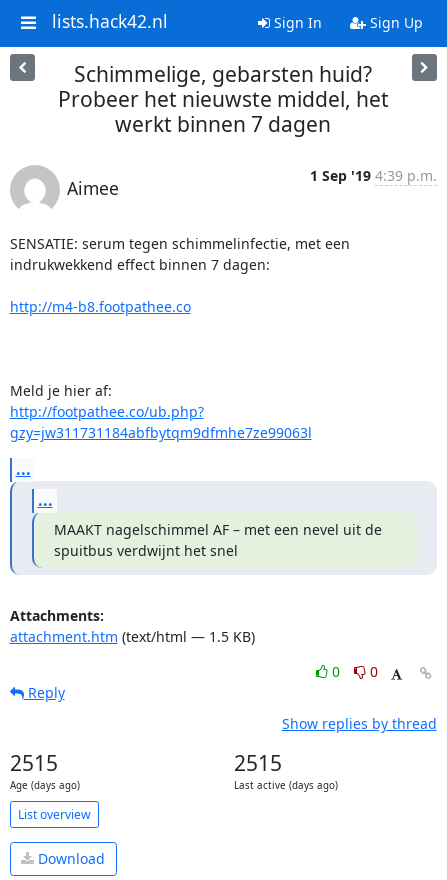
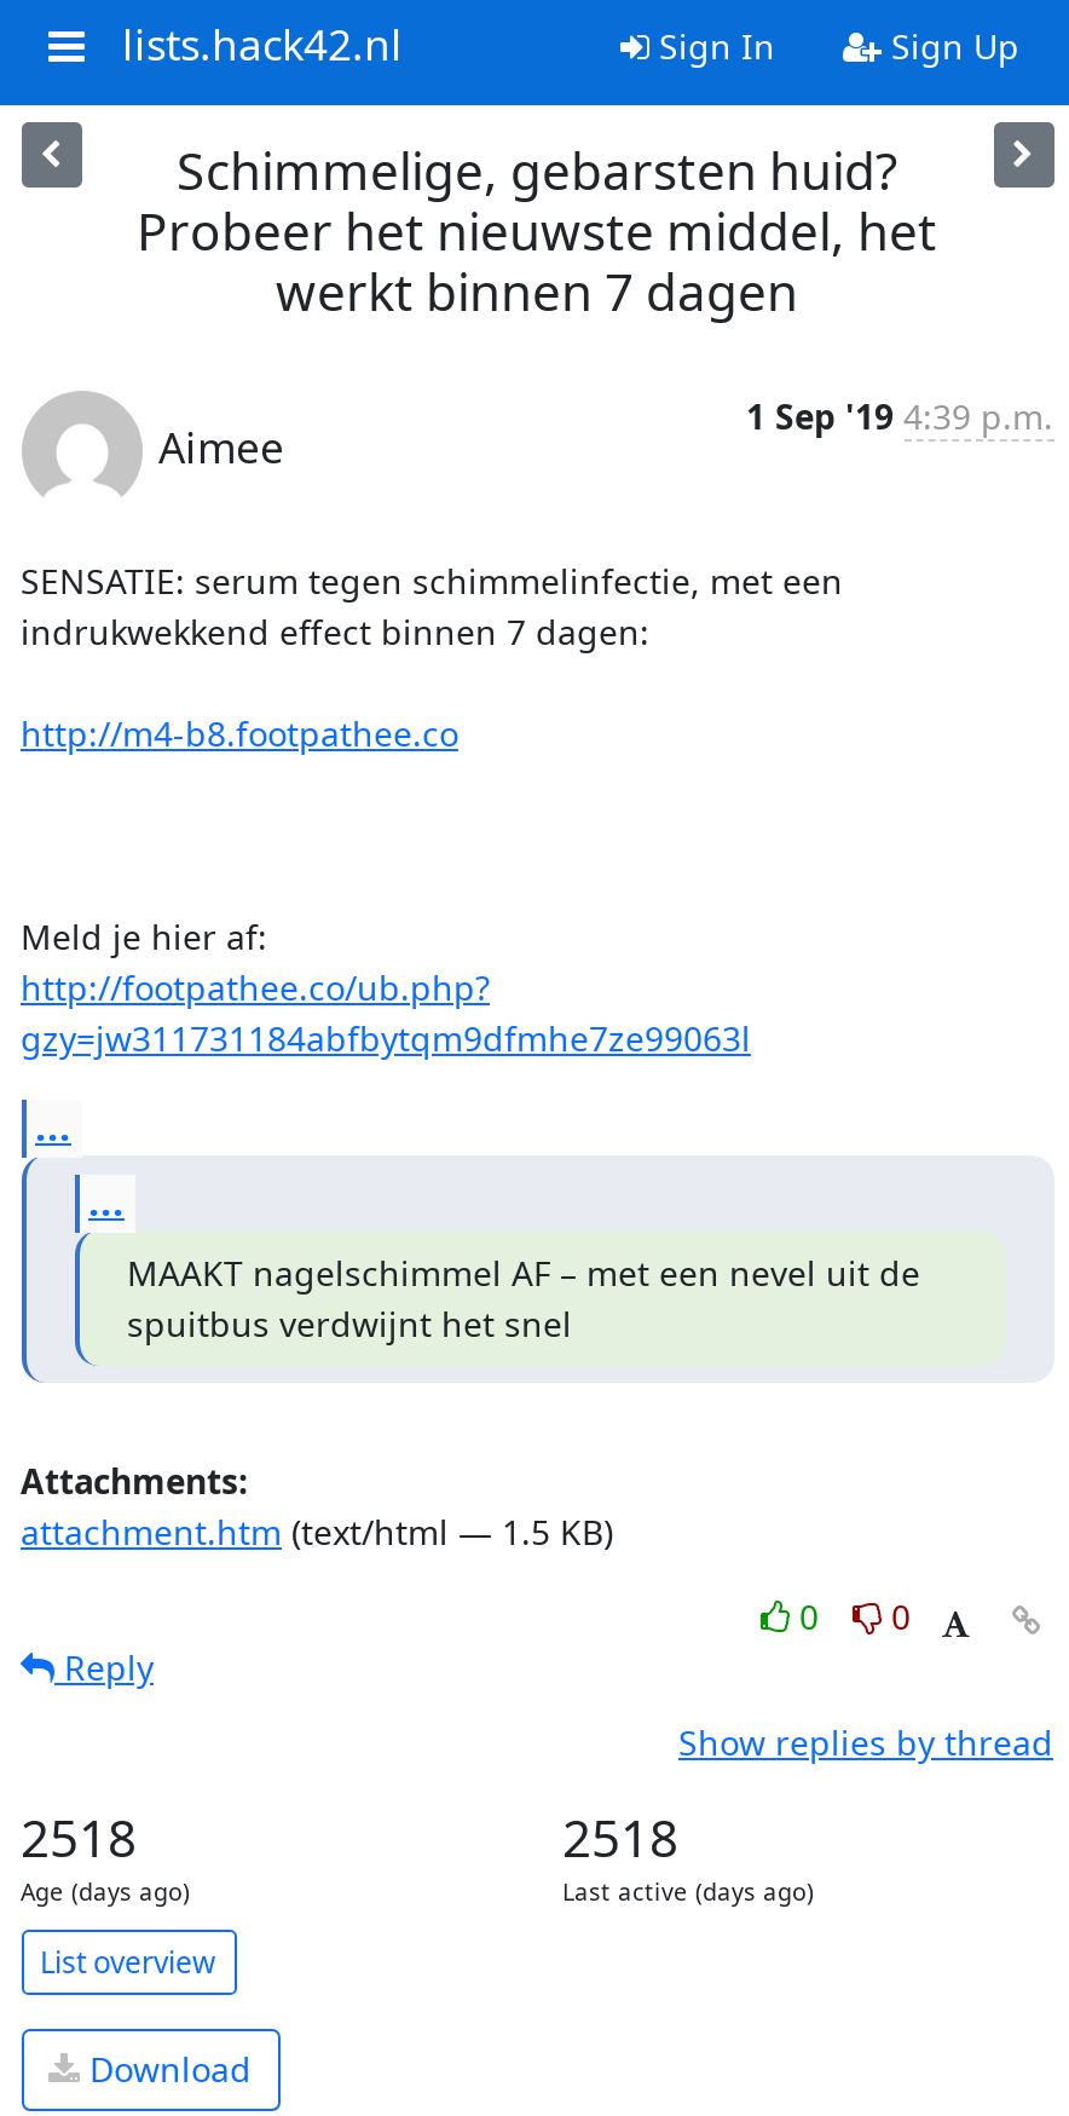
[9,749,57,777] 2515 -> [21,1804,137,1872] 2518
[233,749,281,777] 2515 -> [562,1804,678,1872] 2518

